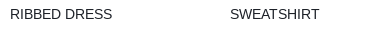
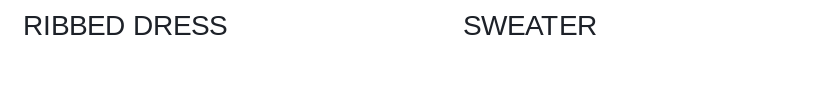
[230,6,320,22] SWEATSHIRT -> [463,9,597,41] SWEATER

